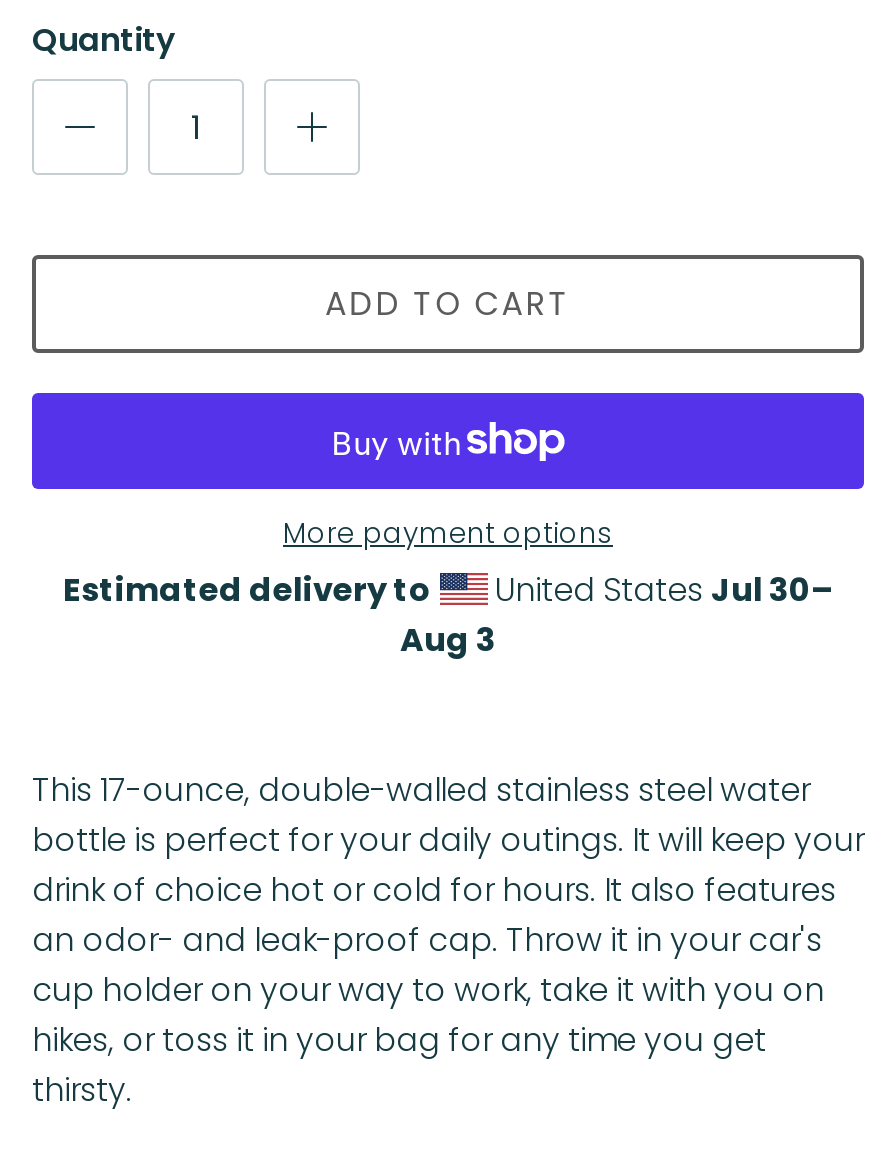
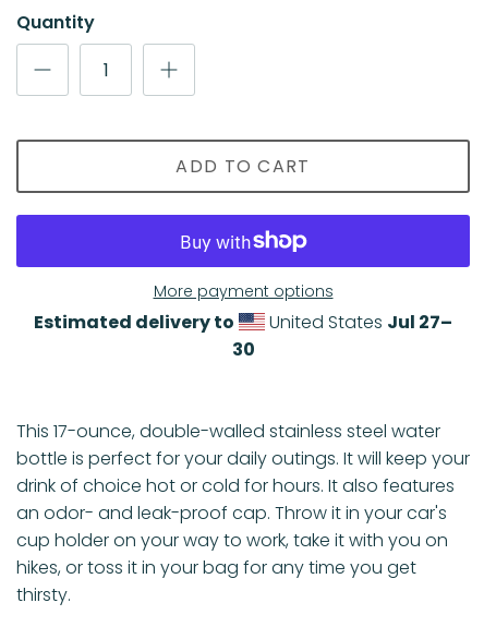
[400,567,833,663] United States Jul 30– | Aug 3 -> [232,310,452,362] United States Jul 27– | 30

